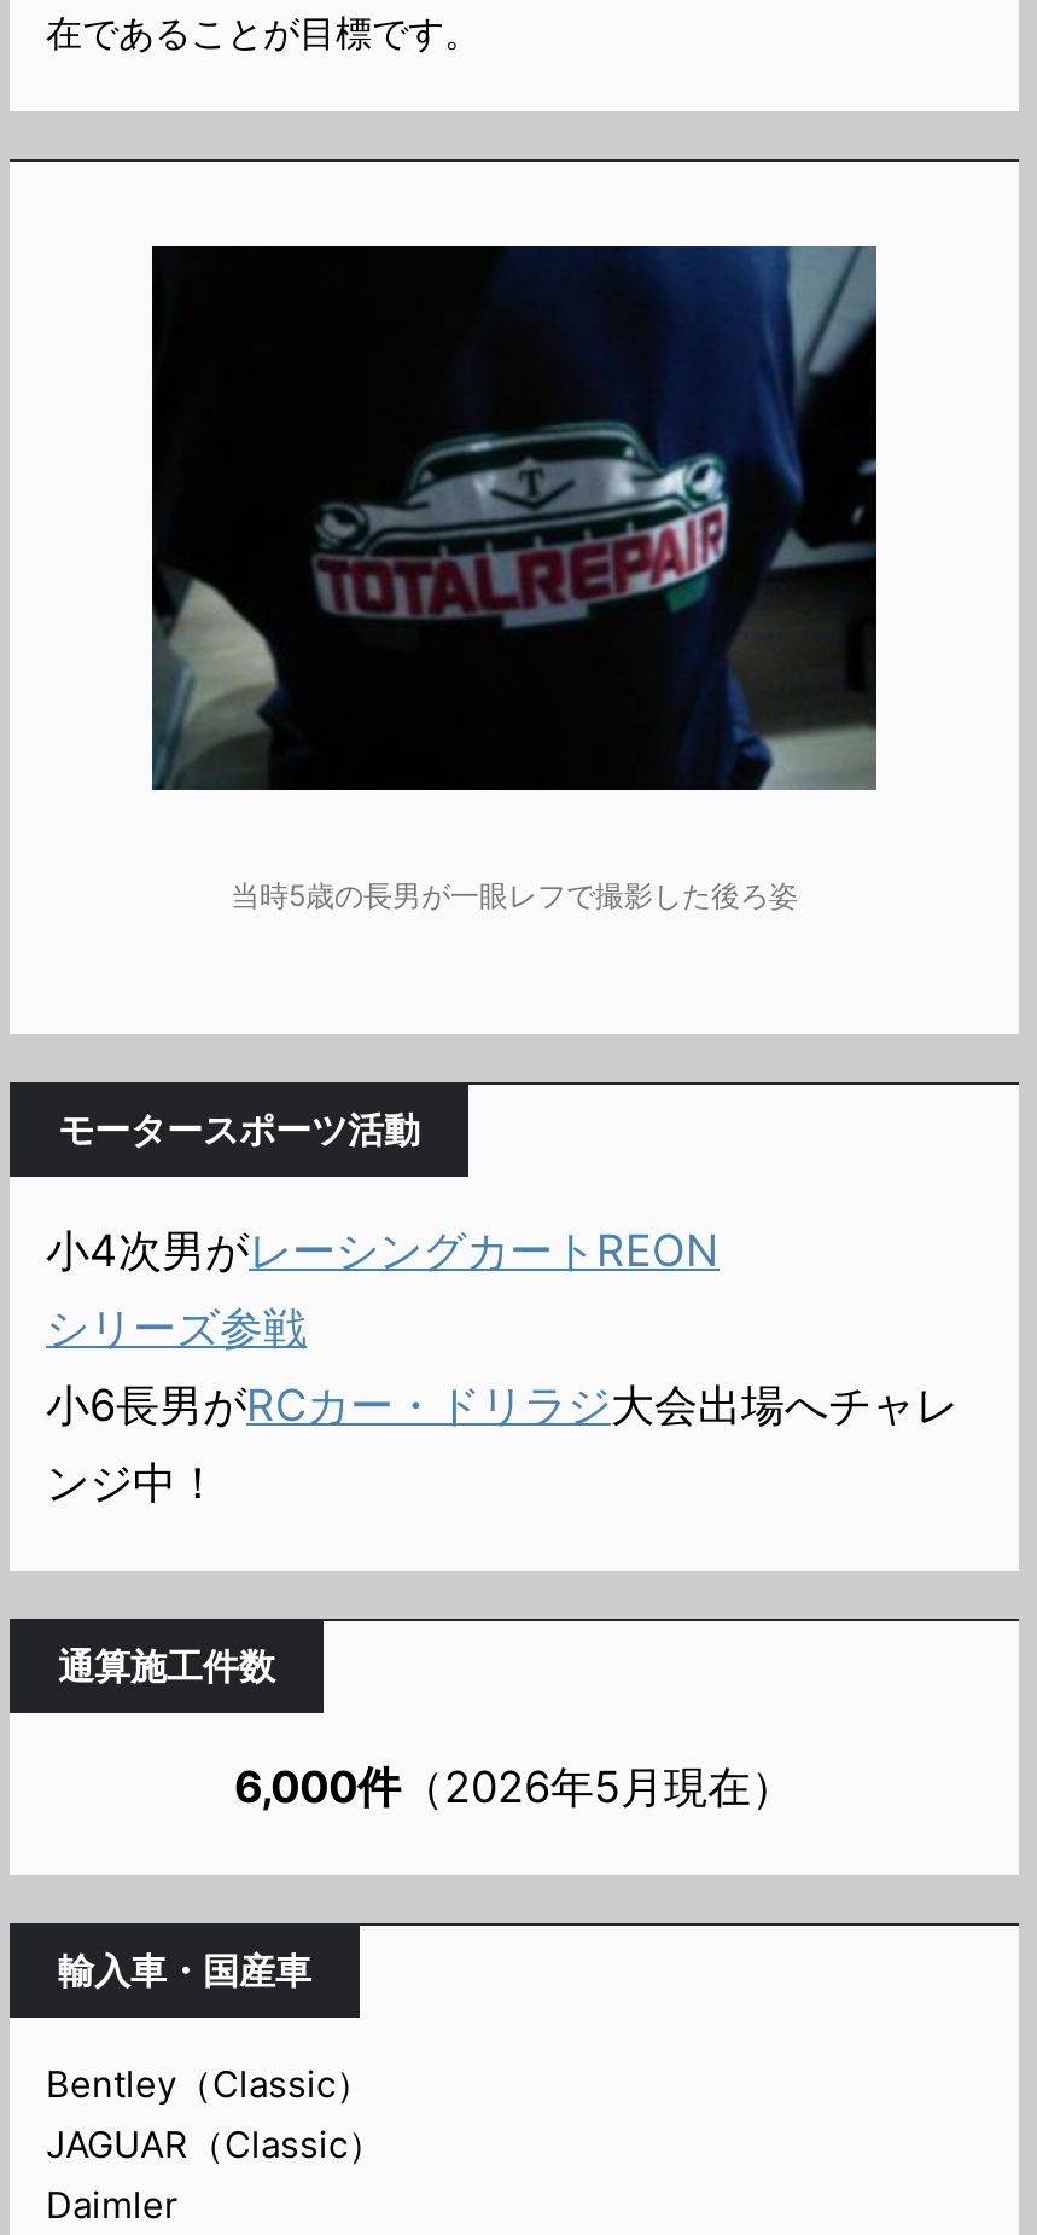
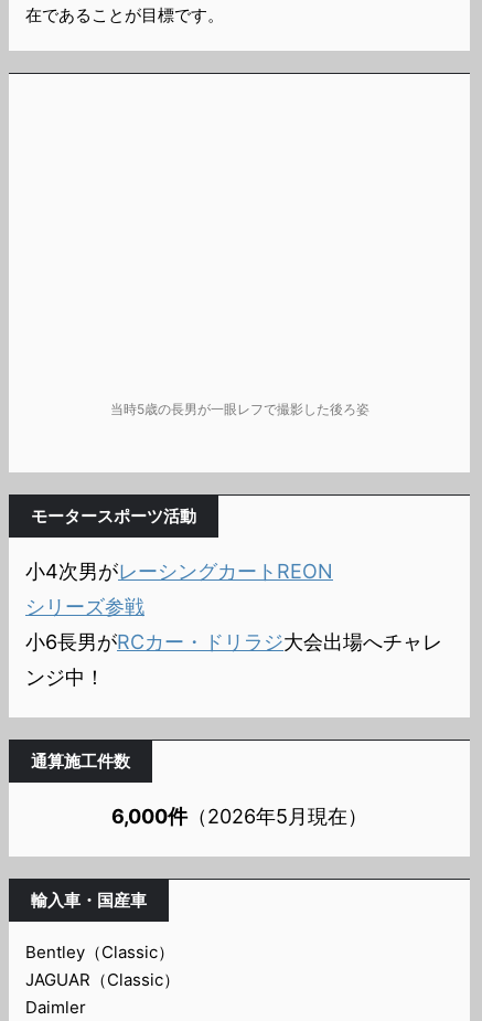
[150,244,879,793] [image] -> none

